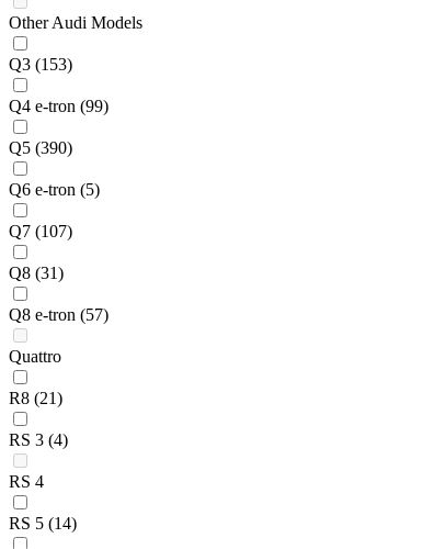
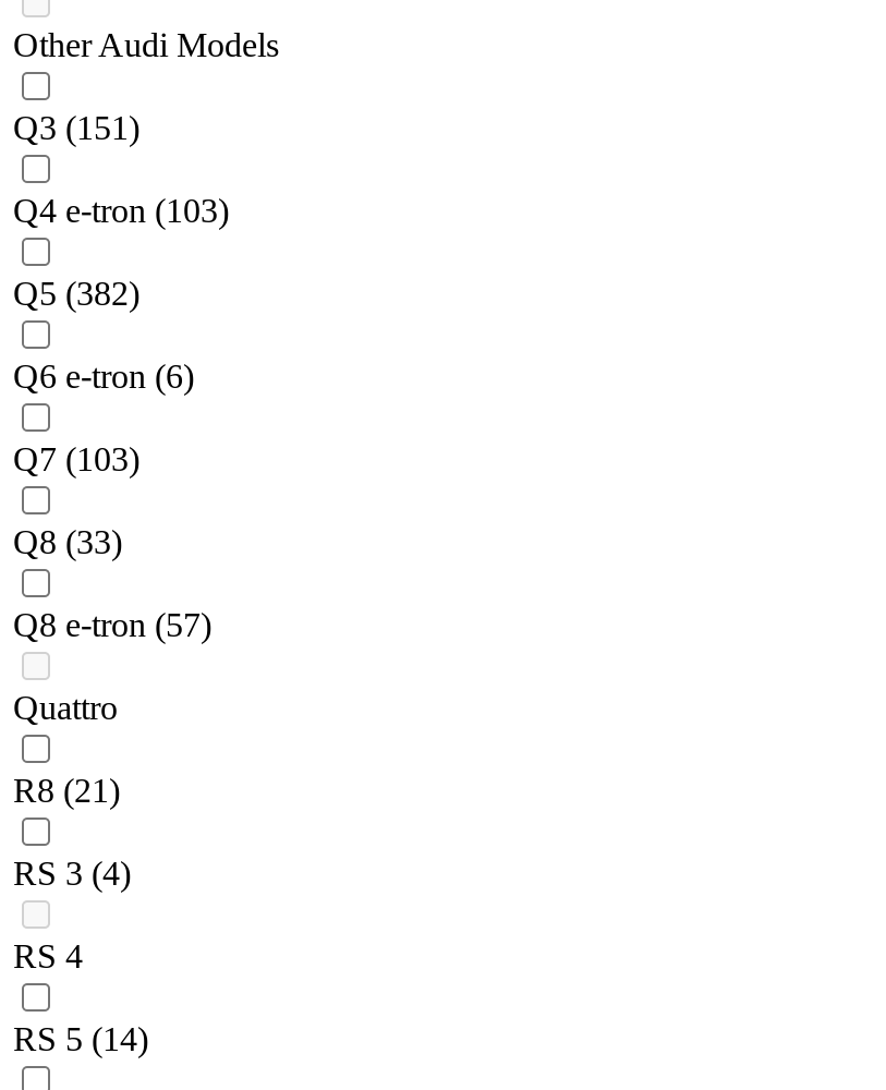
[9,55,72,74] Q3 (153) -> [13,110,139,147] Q3 (151)
[9,97,108,116] Q4 e-tron (99) -> [13,193,229,230] Q4 e-tron (103)
[9,139,72,157] Q5 (390) -> [13,276,139,313] Q5 (382)
[9,181,100,199] Q6 e-tron (5) -> [13,358,194,395] Q6 e-tron (6)
[9,222,72,241] Q7 (107) -> [13,441,139,478] Q7 (103)
[9,264,64,283] Q8 (31) -> [13,524,122,561] Q8 (33)

